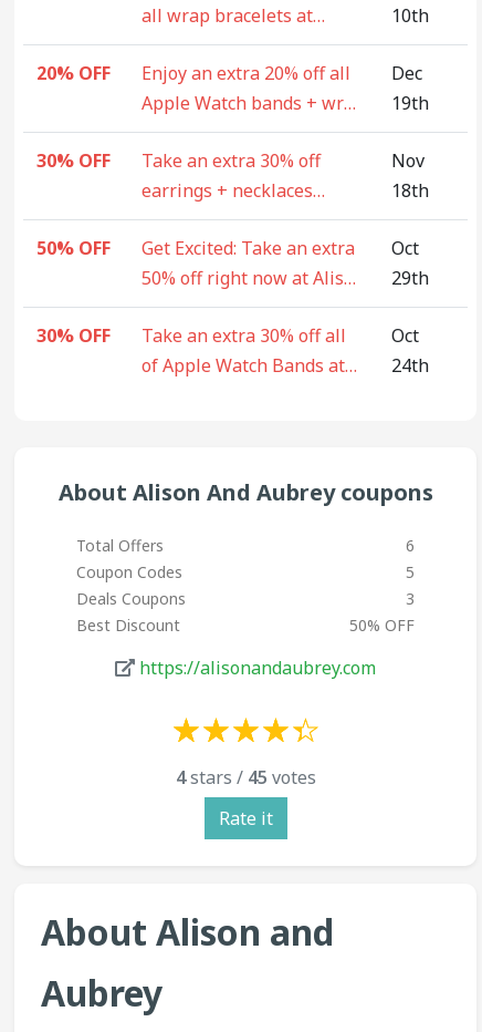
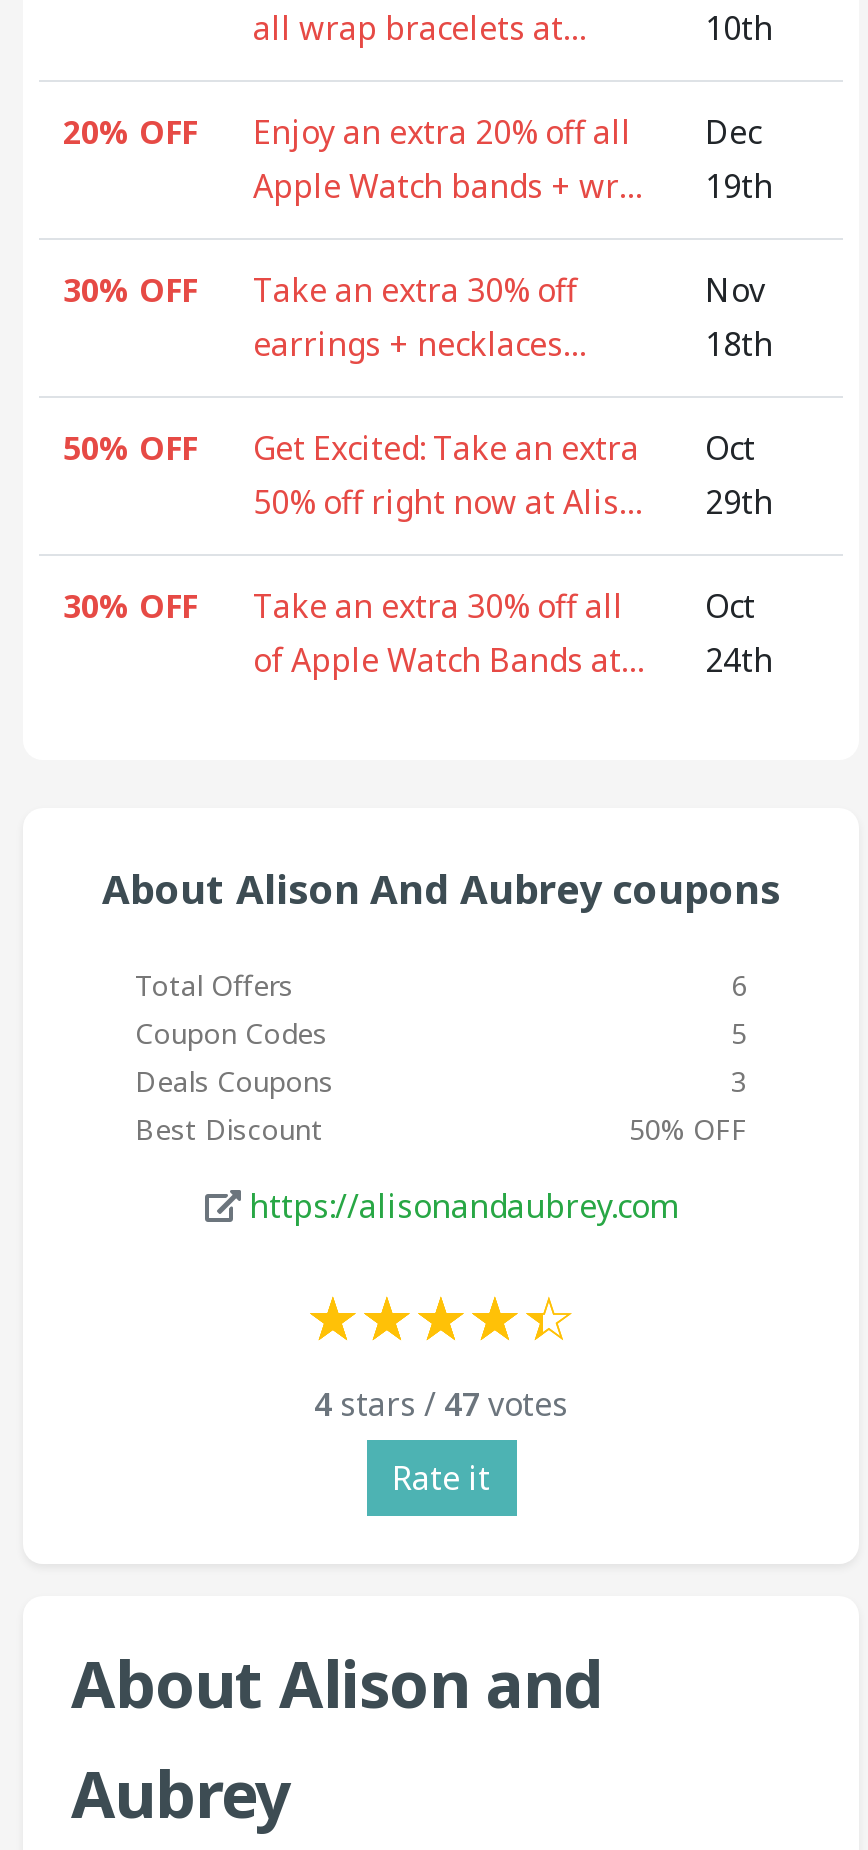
[175,765,316,789] 4 stars / 45 votes -> [314,1382,568,1426] 4 stars / 47 votes

